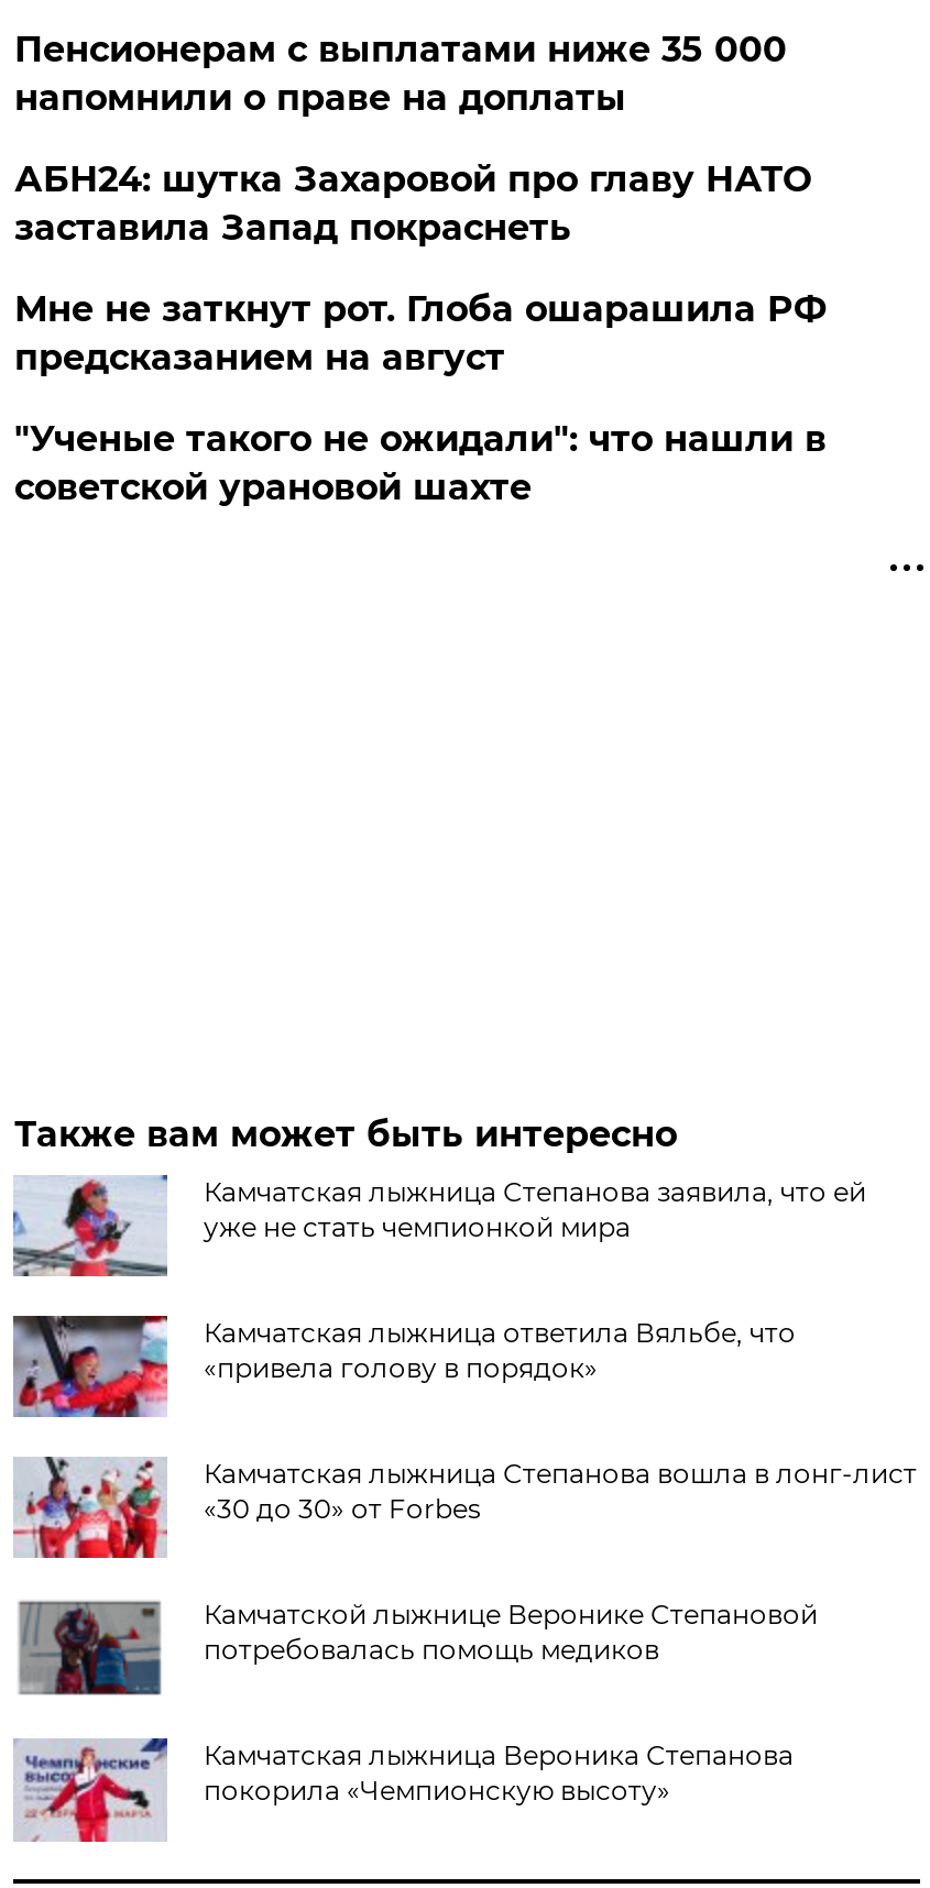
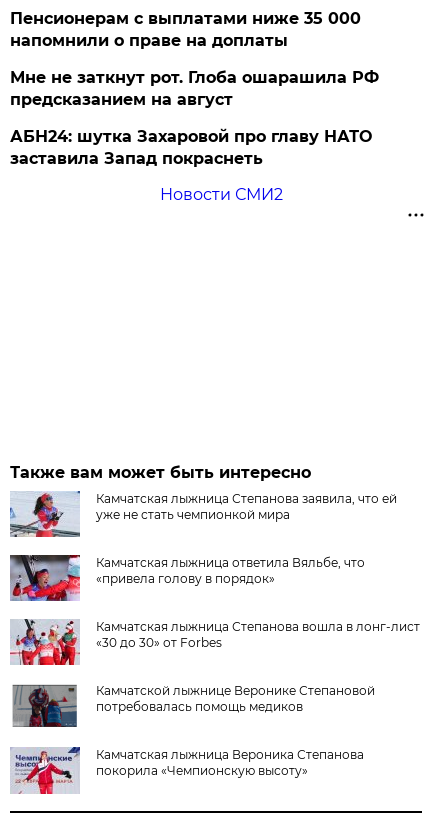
moved [14,158,811,249] -> [10,127,372,168]: АБН24: шутка Захаровой про главу НАТО | заставила Запад покраснеть
moved [14,288,826,378] -> [10,68,379,109]: Мне не заткнут рот. Глоба ошарашила РФ | предсказанием на август
[14,418,826,508] "Ученые такого не ожидали": что нашли в | советской урановой шахте -> [160,185,283,204] Новости СМИ2

